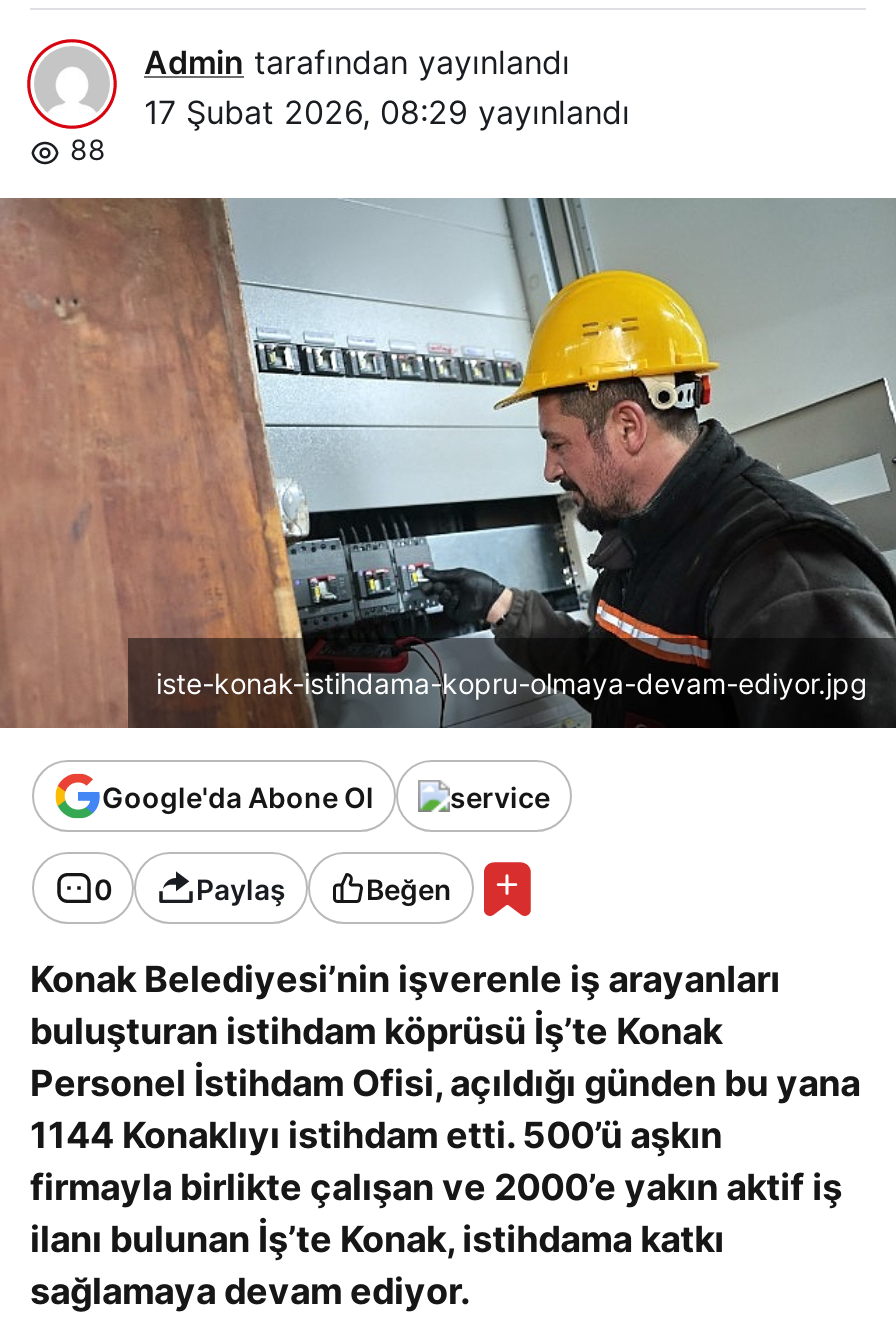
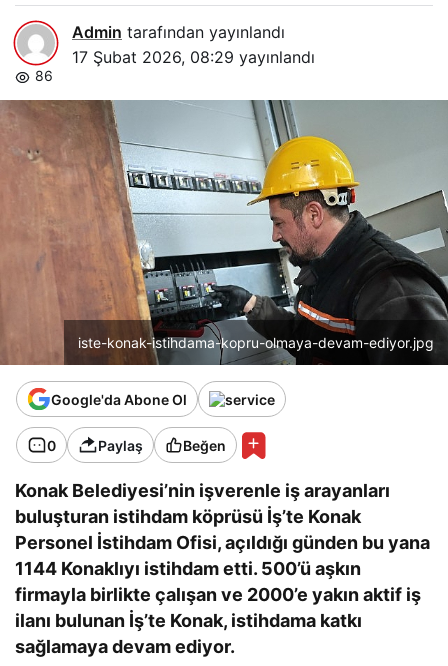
[70,132,106,166] 88 -> [35,67,53,84] 86

